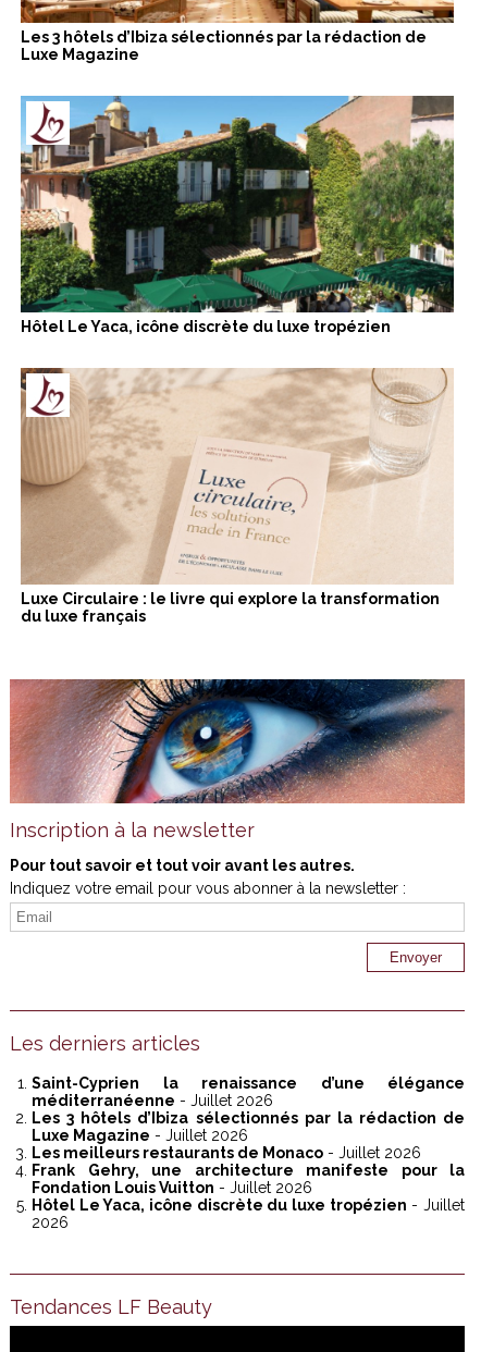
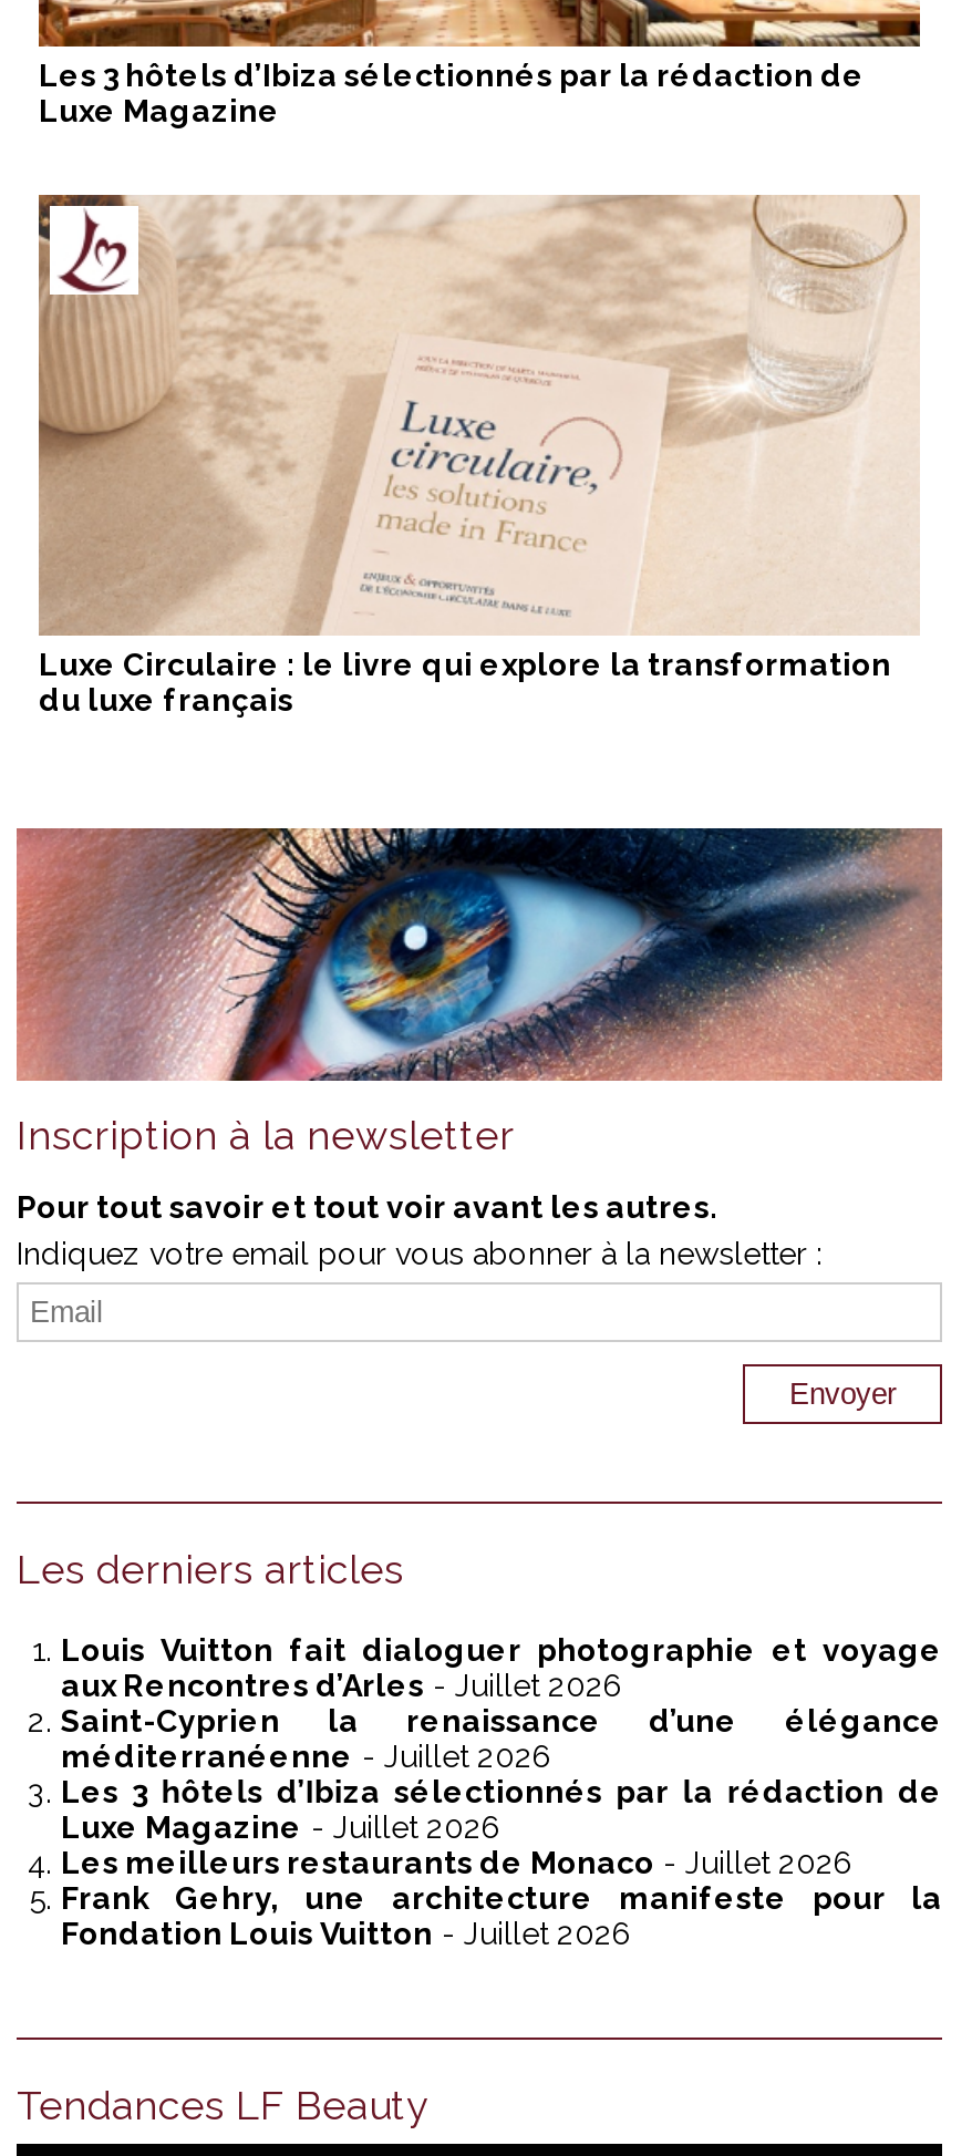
[20,95,455,335] [image] | Hôtel Le Yaca, icône discrète du luxe tropézien -> none
none -> [61,1632,942,1703] Louis Vuitton fait dialoguer photographie et voyage | aux Rencontres d’Arles - Juillet 2026
[32,1196,465,1231] Hôtel Le Yaca, icône discrète du luxe tropézien - Juillet | 2026 -> none

